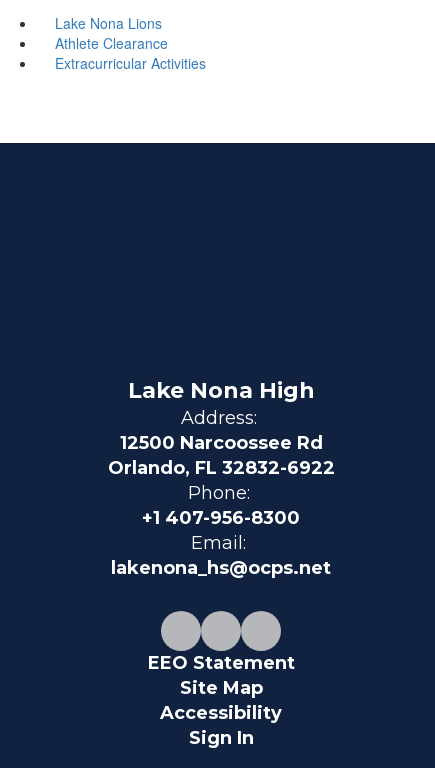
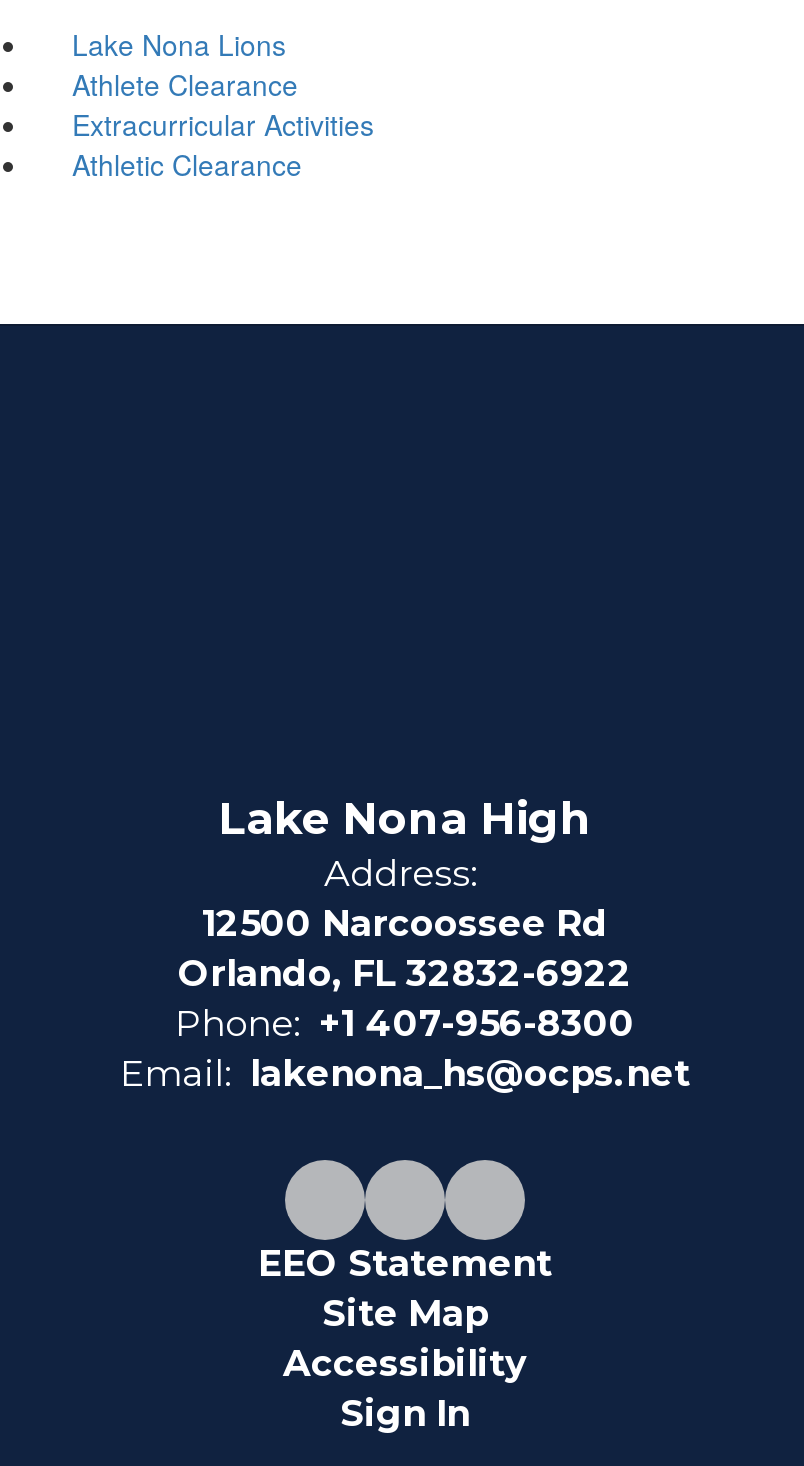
none -> [72,143,302,183] Athletic Clearance
moved [107,376,334,478] -> [178,791,632,995]: Lake Nona High | Address: | 12500 Narcoossee Rd | Orlando, FL 32832-6922

